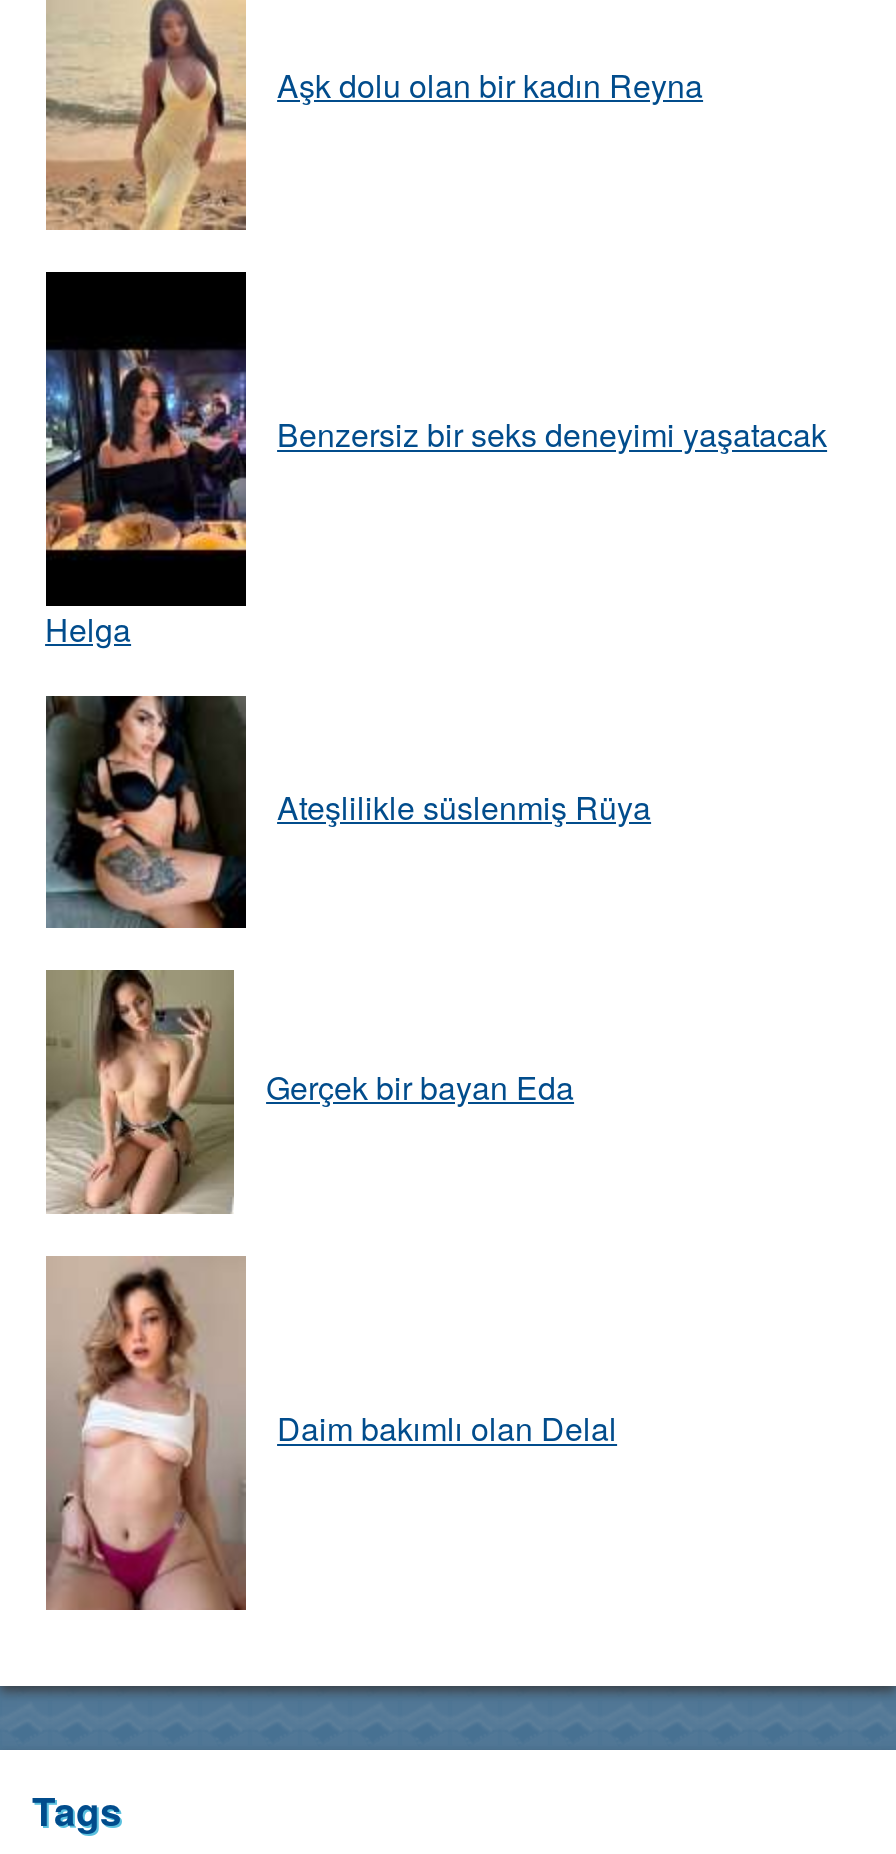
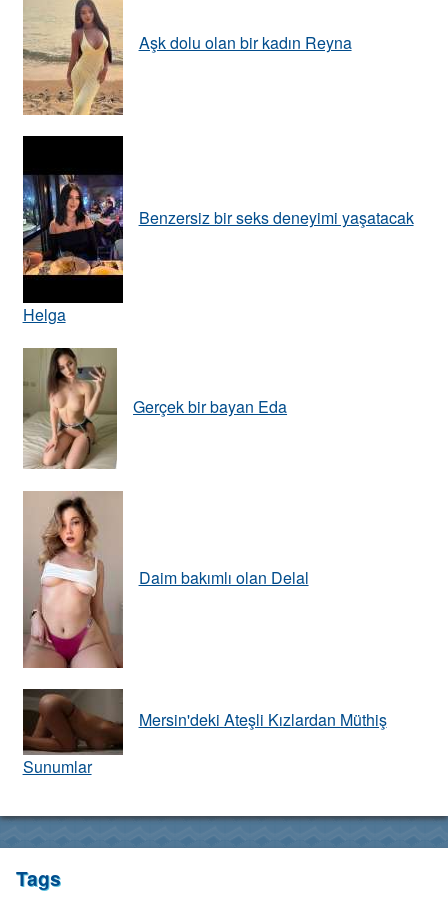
[46,694,651,930] [image] | Ateşlilikle süslenmiş Rüya -> none
moved [44,966,617,1451] -> [22,346,308,588]: [image] | Gerçek bir bayan Eda | Daim bakımlı olan Delal
none -> [22,688,386,778] [image] | Mersin'deki Ateşli Kızlardan Müthiş | Sunumlar

